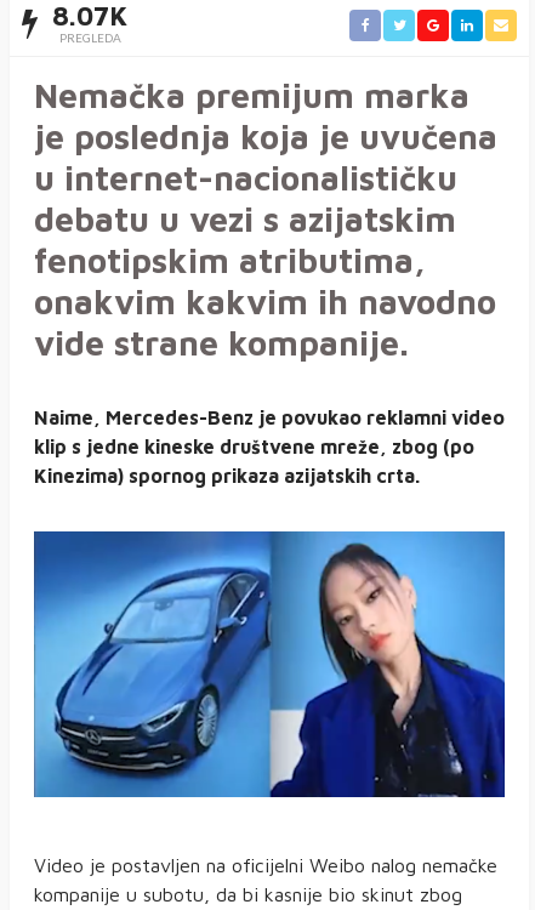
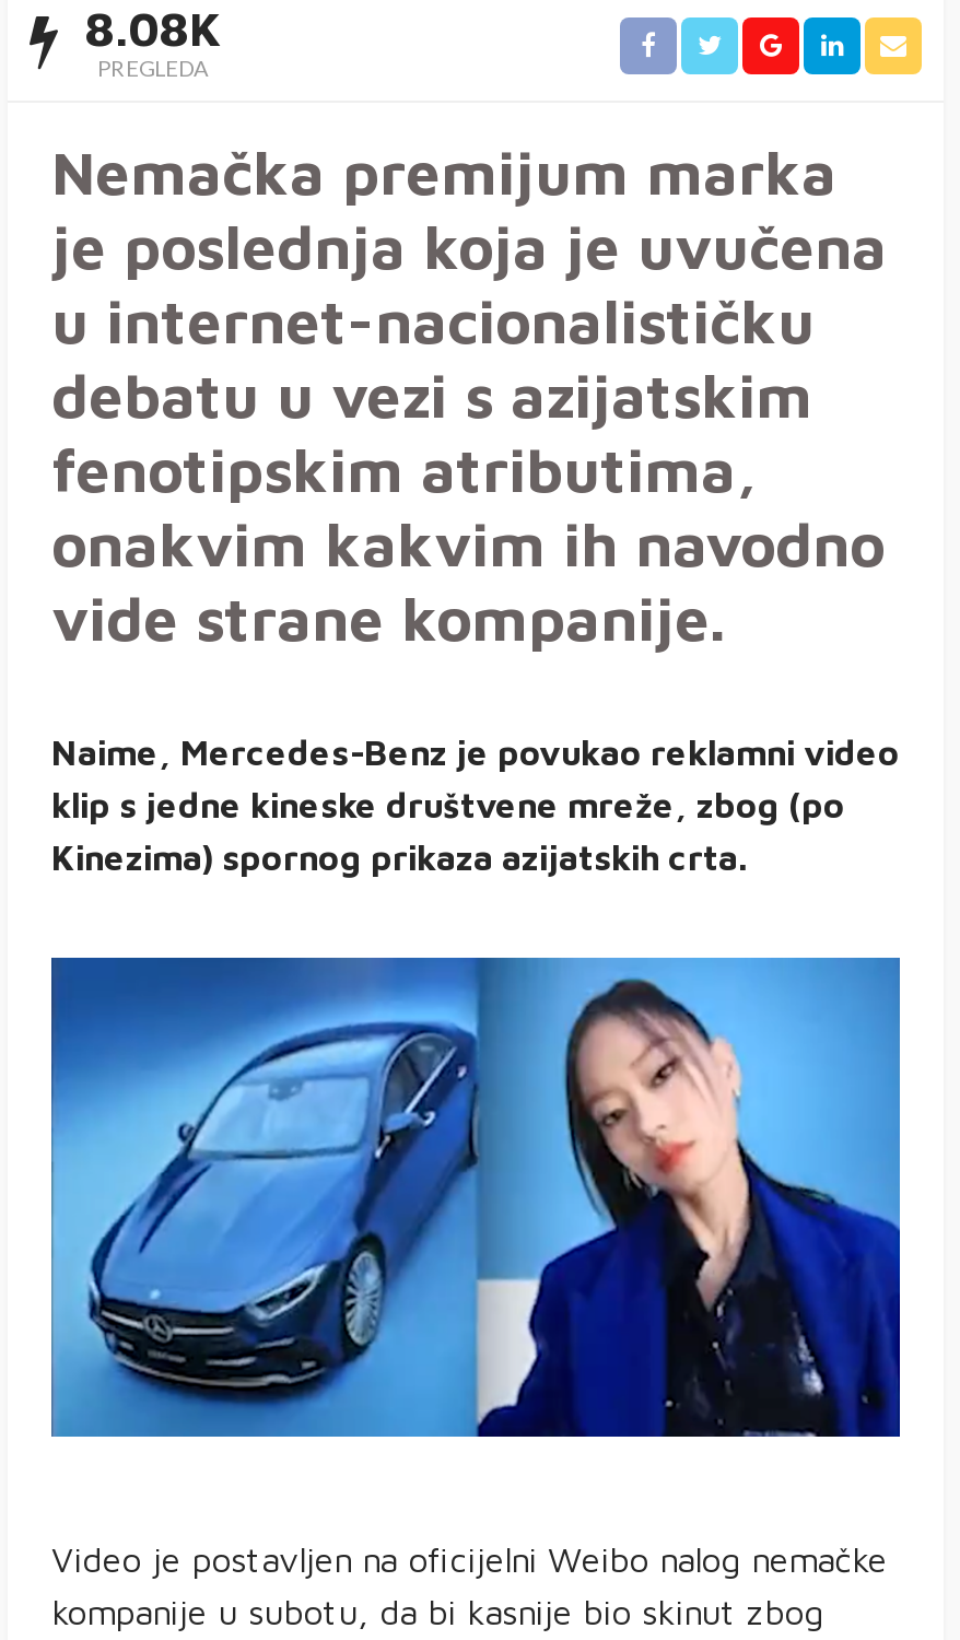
[52,0,127,32] 8.07K -> [84,1,222,58] 8.08K

